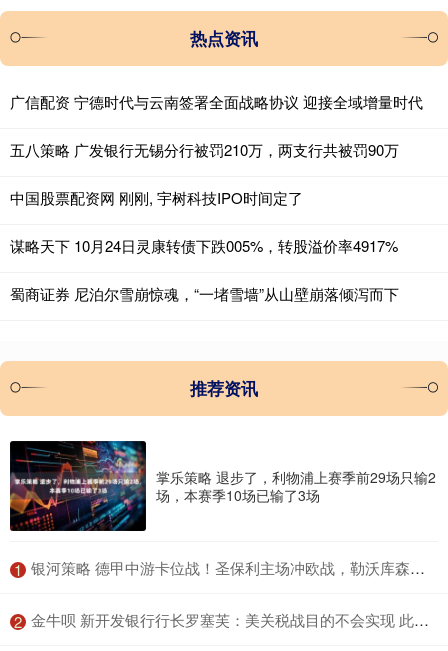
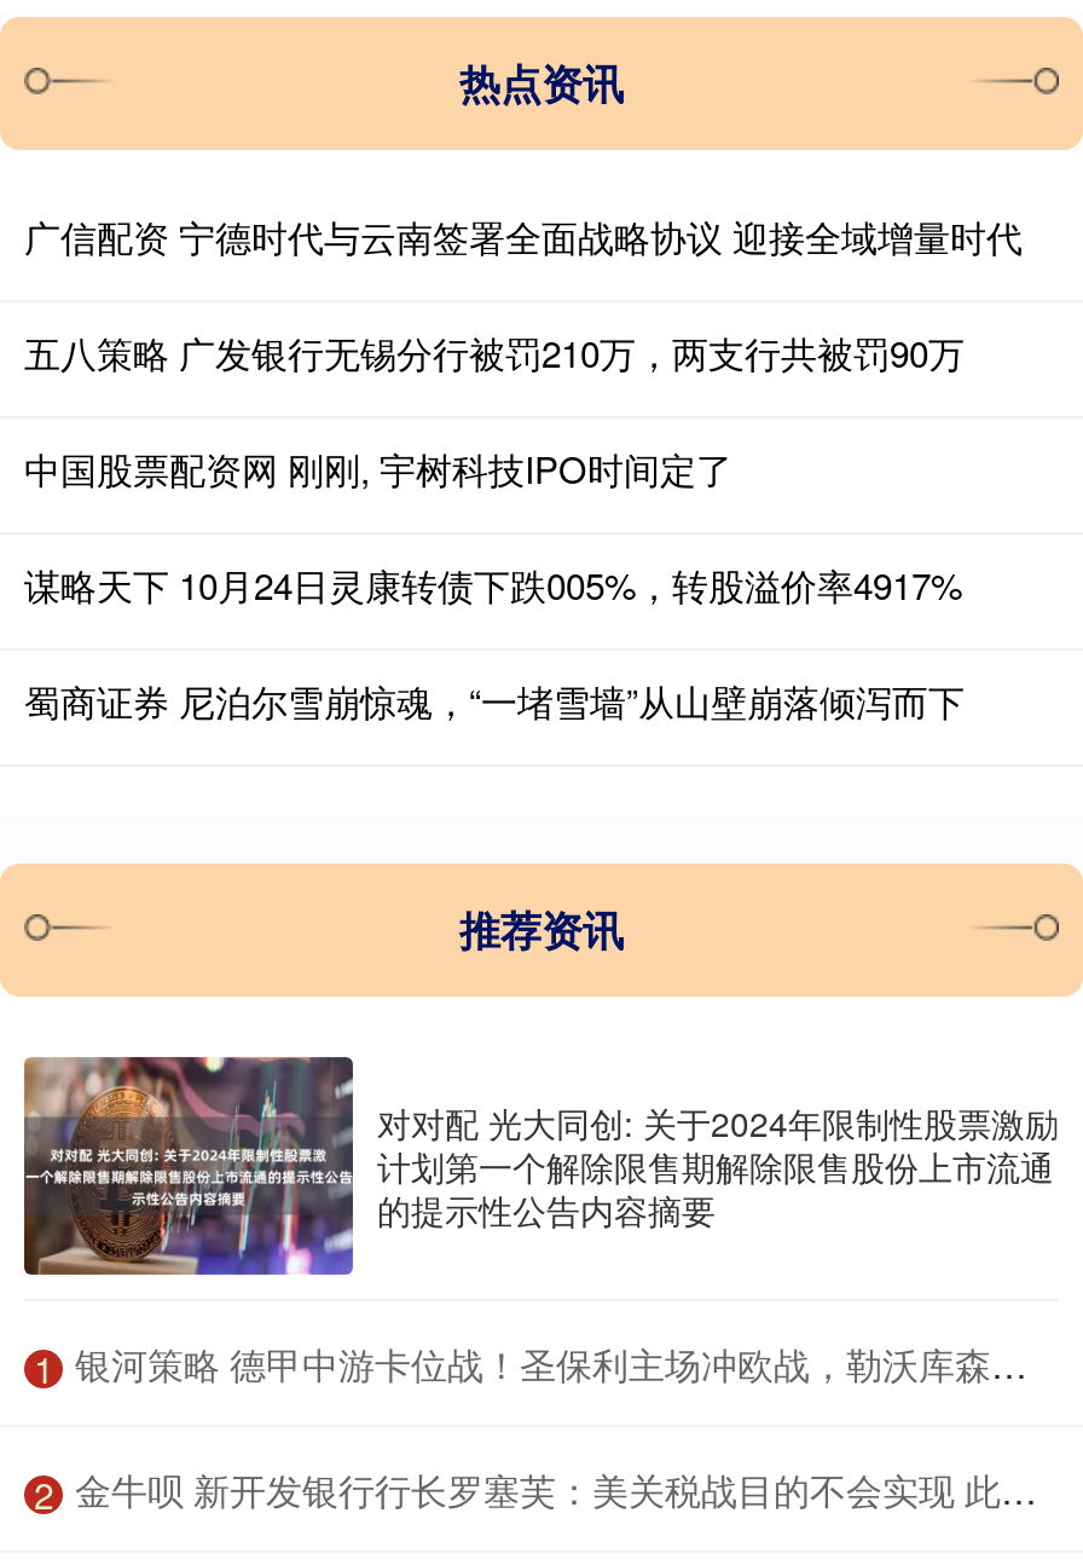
[9,440,436,532] [image] | 掌乐策略 退步了，利物浦上赛季前29场只输2 | 场，本赛季10场已输了3场 -> [22,1055,1059,1277] [image] | 对对配 光大同创: 关于2024年限制性股票激励 | 计划第一个解除限售期解除限售股份上市流通 | 的提示性公告内容摘要

